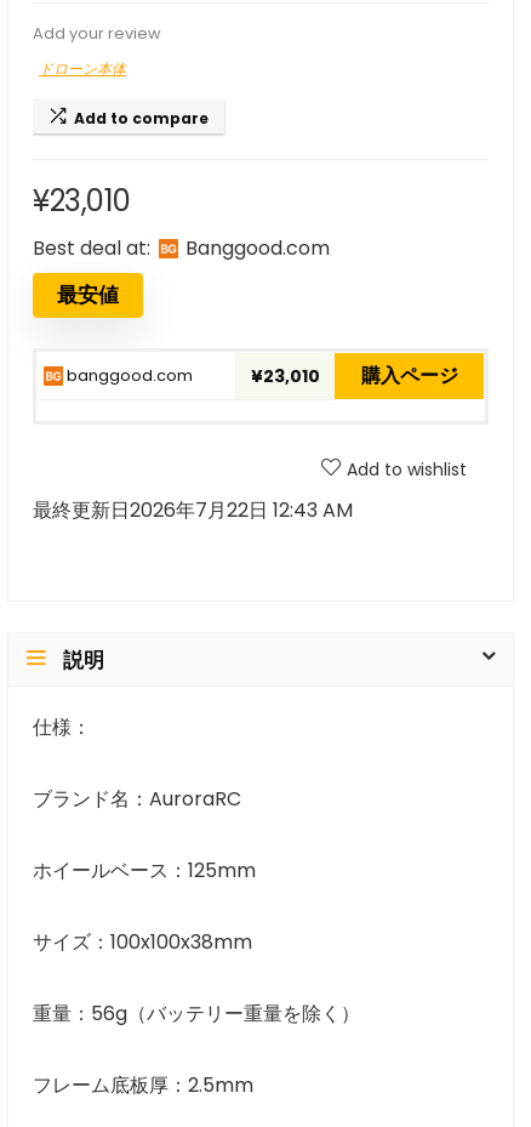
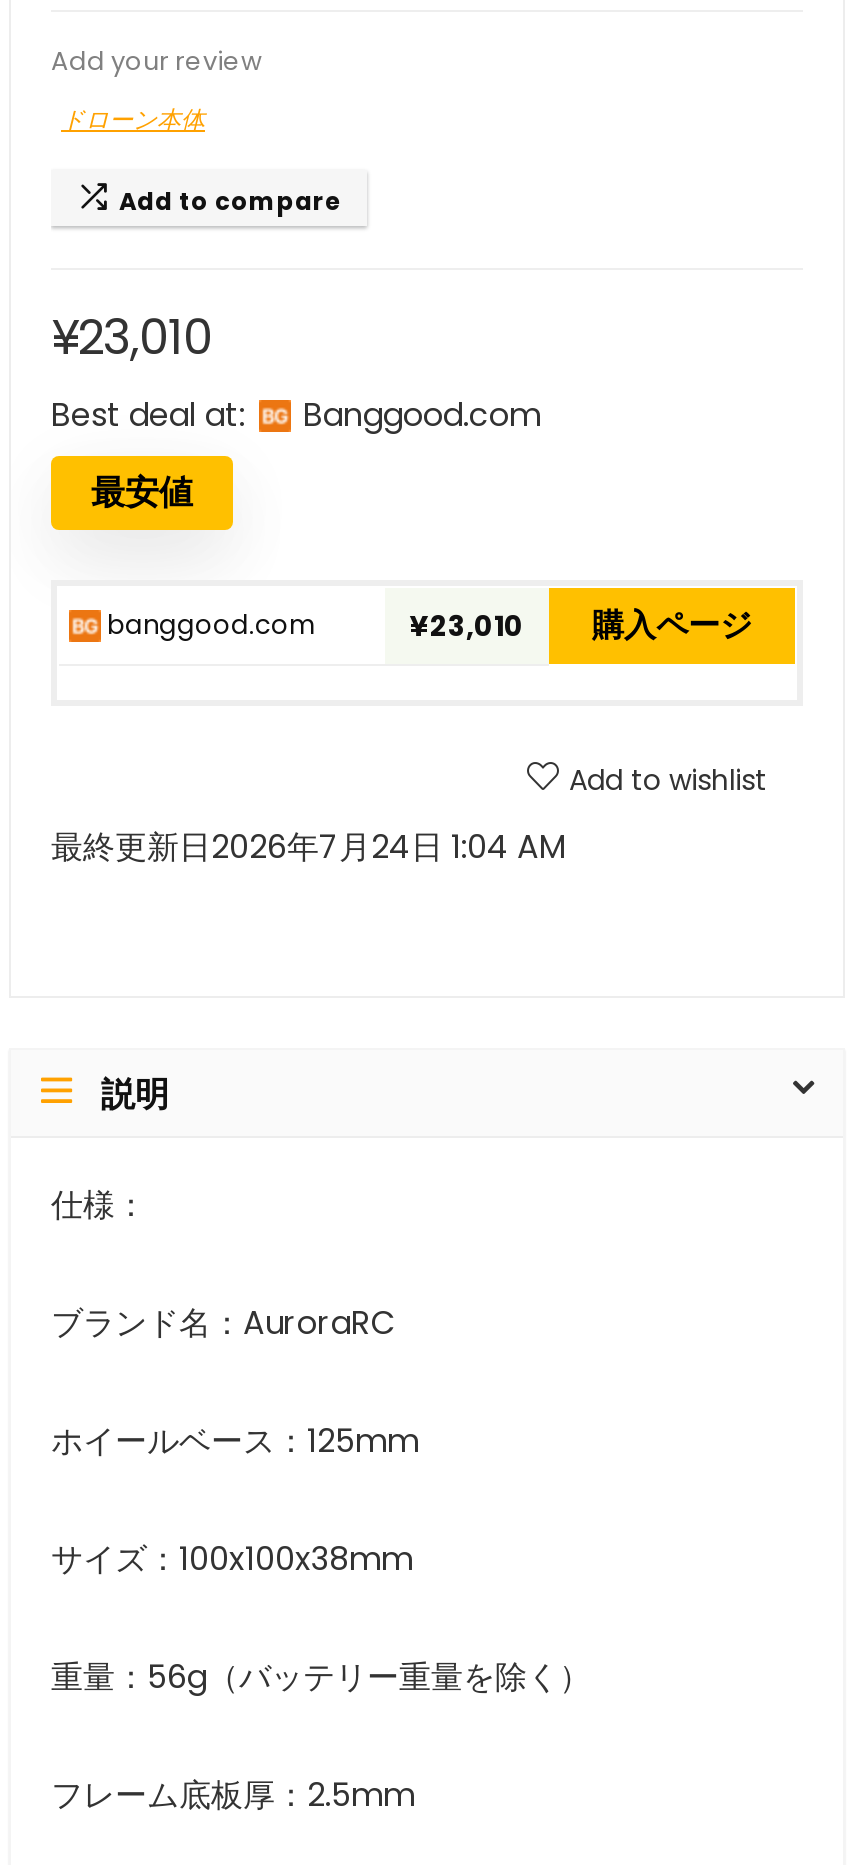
[33,496,353,523] 最終更新日2026年7月22日 12:43 AM -> [51,823,567,869] 最終更新日2026年7月24日 1:04 AM

